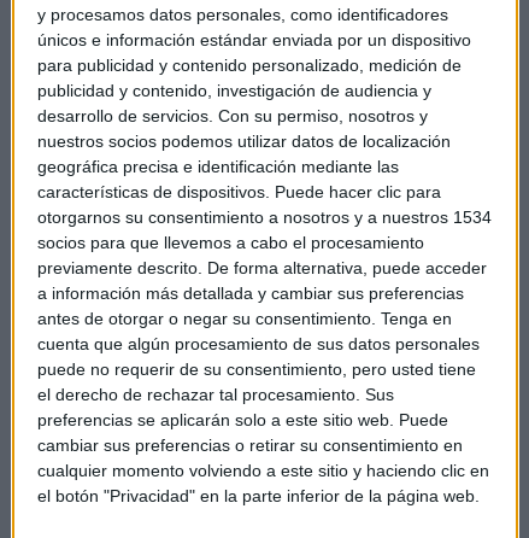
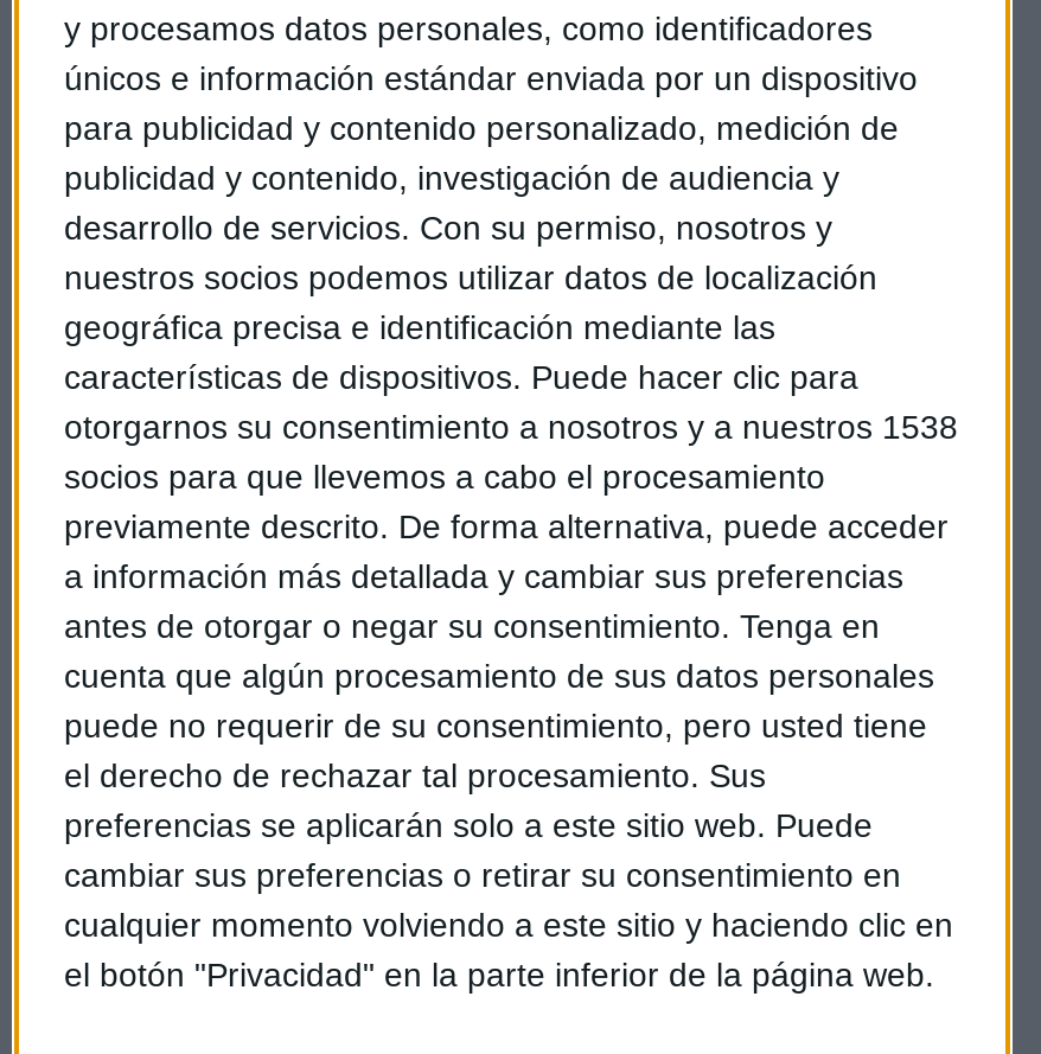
[37,207,492,226] otorgarnos su consentimiento a nosotros y a nuestros 1534 -> [64,407,958,445] otorgarnos su consentimiento a nosotros y a nuestros 1538

